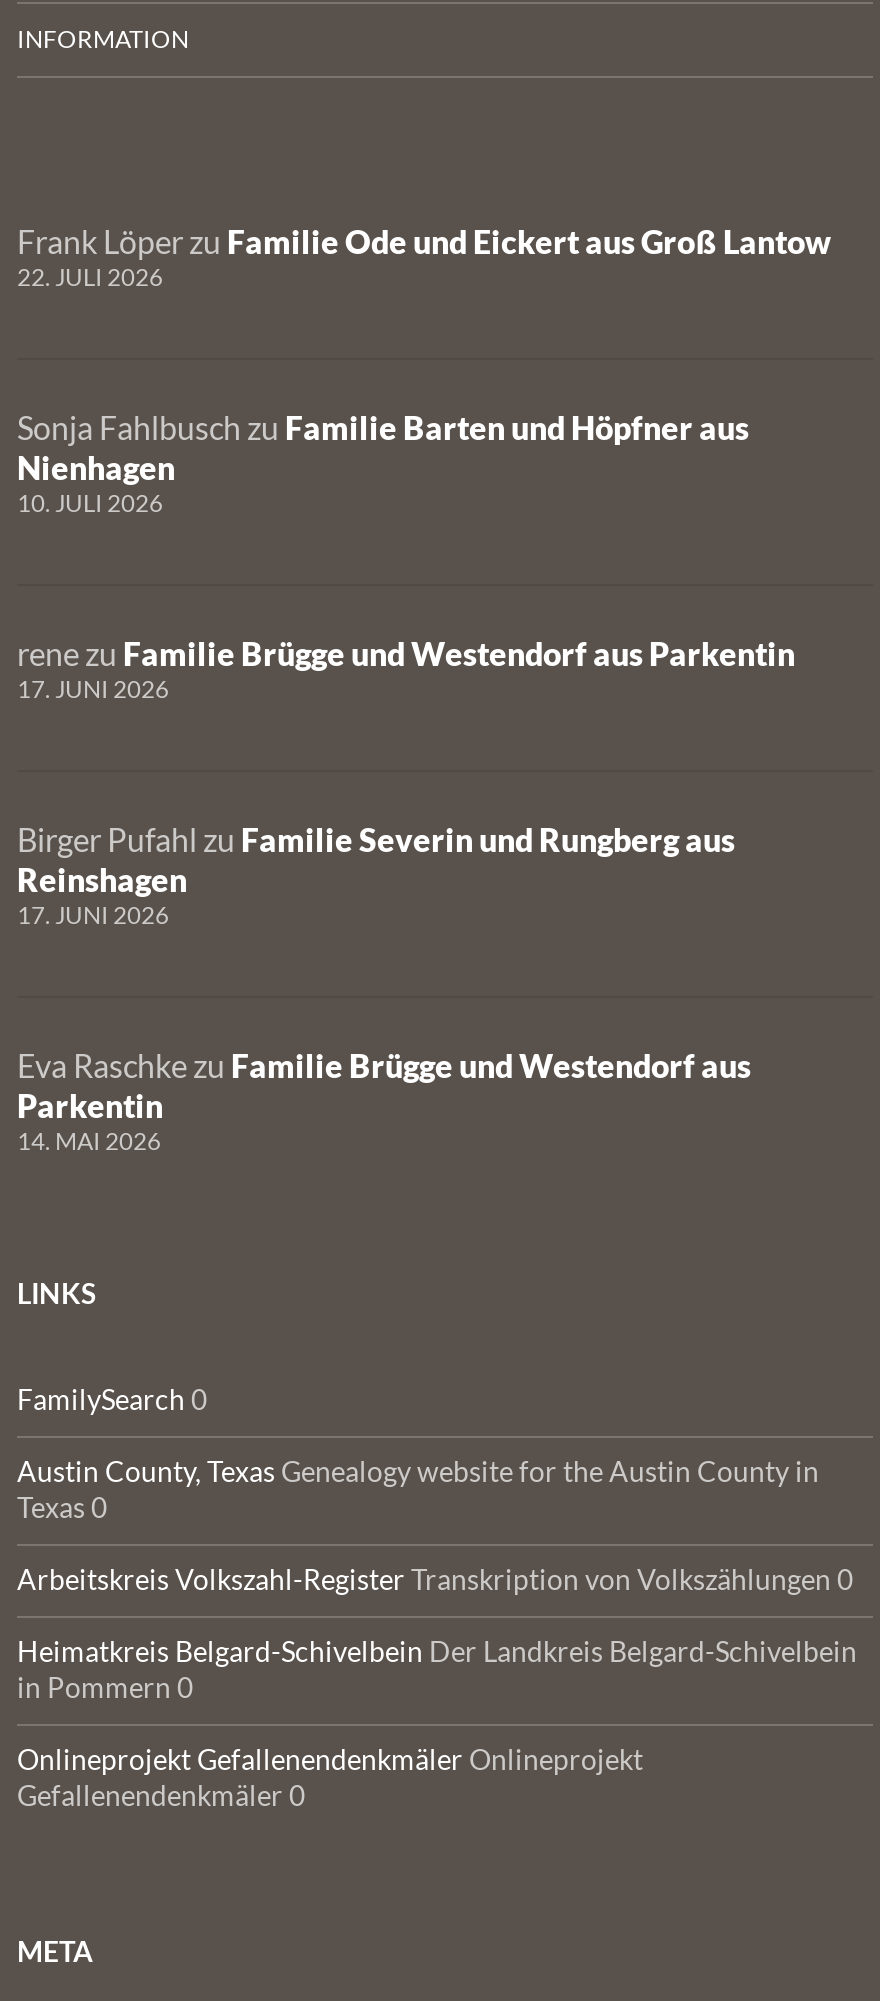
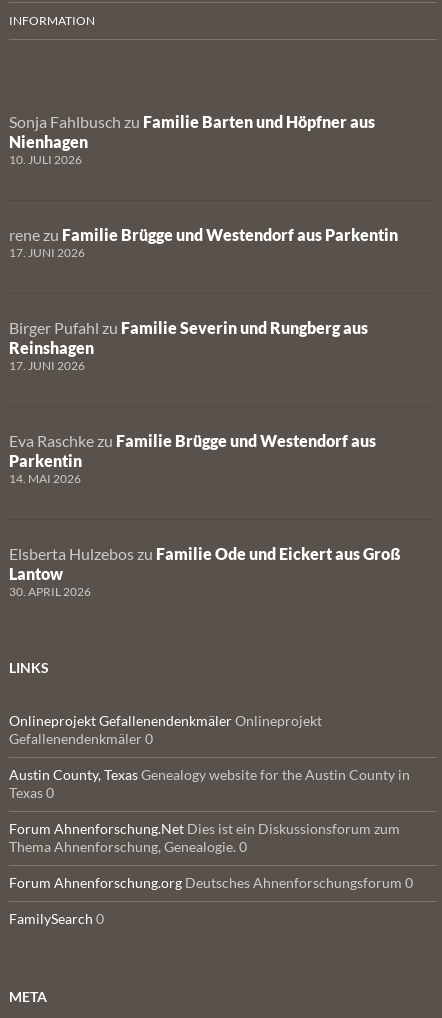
[17,222,831,292] Frank Löper zu Familie Ode und Eickert aus Groß Lantow | 22. JULI 2026 -> none
moved [17,408,795,1156] -> [9,112,398,486]: Sonja Fahlbusch zu Familie Barten und Höpfner aus | Nienhagen | 10. JULI 2026 | ... | Parkentin | 14. MAI 2026
none -> [9,544,401,599] Elsberta Hulzebos zu Familie Ode und Eickert aus Groß | Lantow | 30. APRIL 2026
moved [17,1382,207,1416] -> [9,910,104,927]: FamilySearch 0
moved [17,1454,819,1524] -> [9,766,410,801]: Austin County, Texas Genealogy website for the Austin County in | Texas 0
[17,1562,857,1704] Arbeitskreis Volkszahl-Register Transkription von Volkszählungen 0 | Heimatkreis Belgard-Schivelbein Der Landkreis Belgard-Schivelbein | in Pommern 0 -> none
moved [17,1742,643,1812] -> [9,712,322,747]: Onlineprojekt Gefallenendenkmäler Onlineprojekt | Gefallenendenkmäler 0
none -> [9,820,413,891] Forum Ahnenforschung.Net Dies ist ein Diskussionsforum zum | Thema Ahnenforschung, Genealogie. 0 | Forum Ahnenforschung.org Deutsches Ahnenforschungsforum 0

